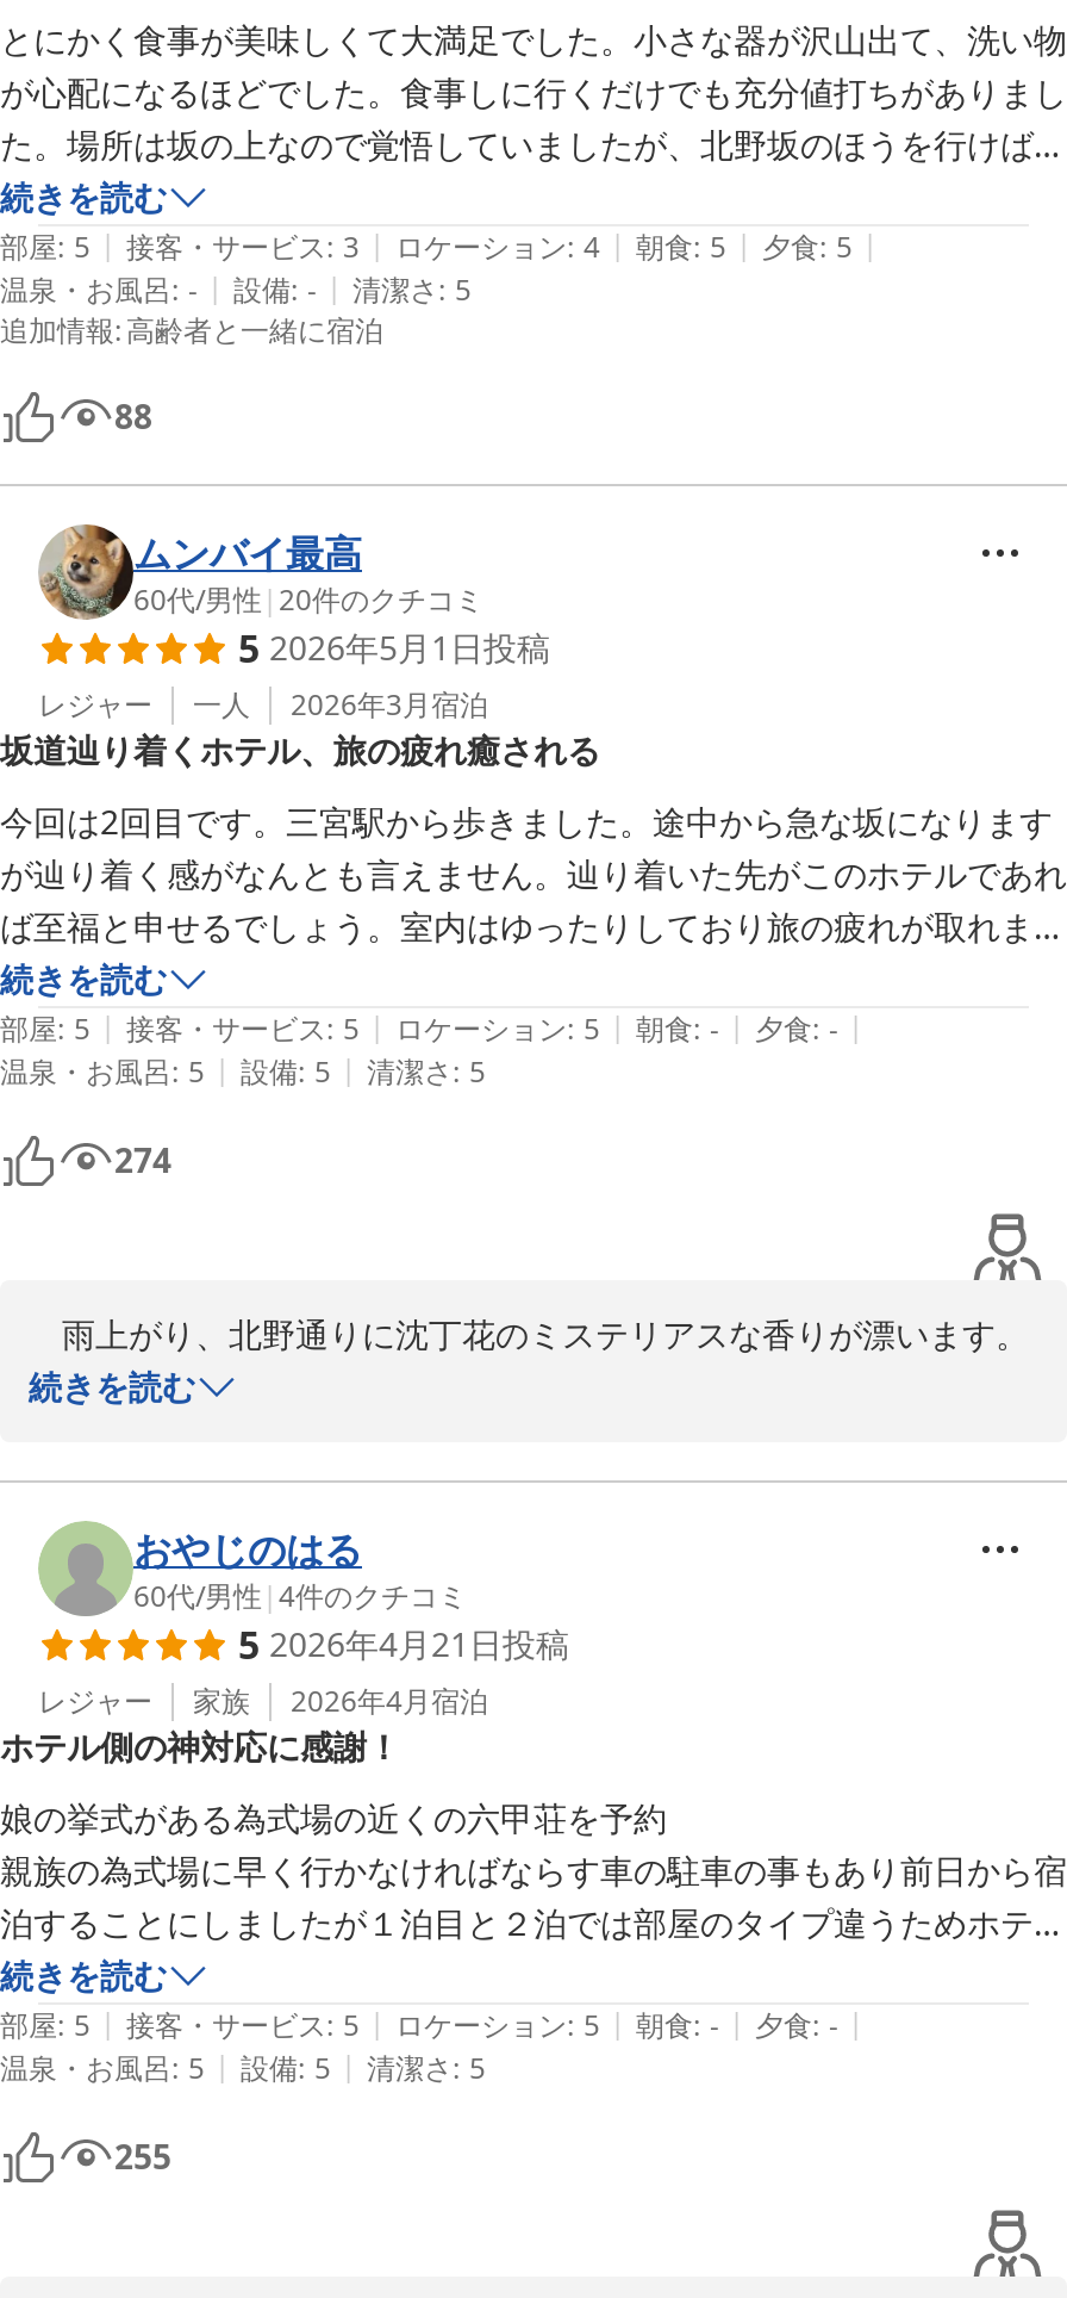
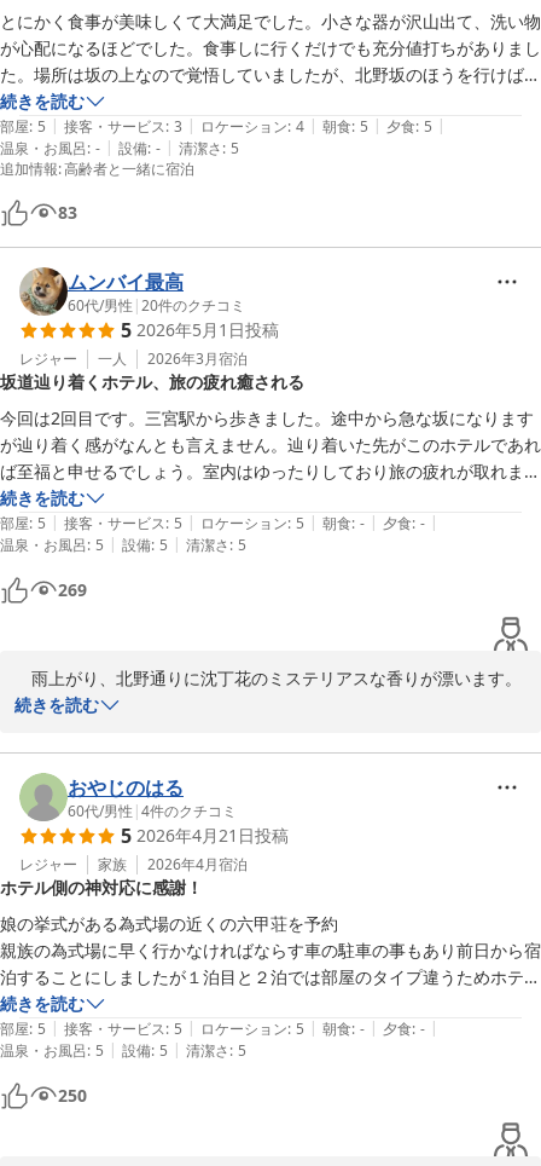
[114,393,152,439] 88 -> [58,201,77,224] 83
[114,1137,171,1182] 274 -> [58,578,87,601] 269
[114,2134,171,2179] 255 -> [58,1084,87,1107] 250

